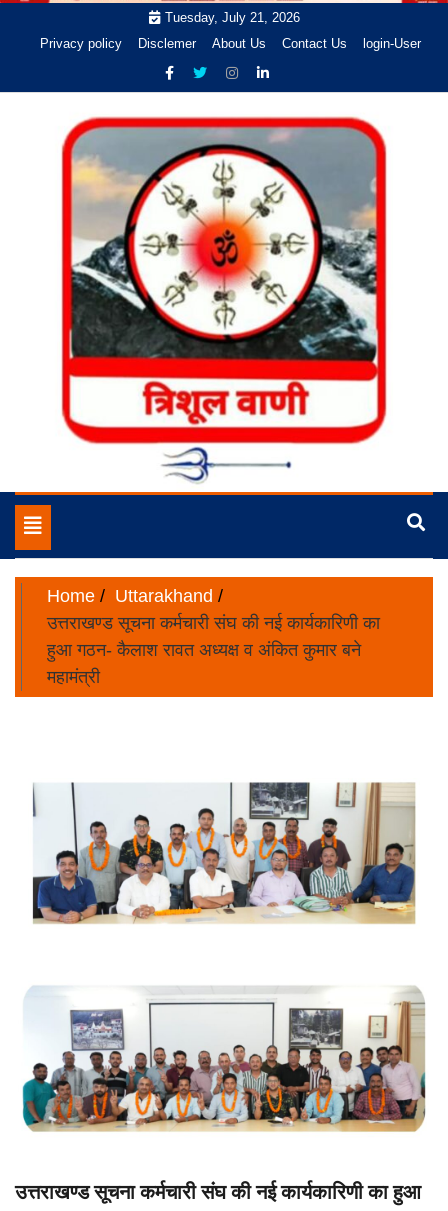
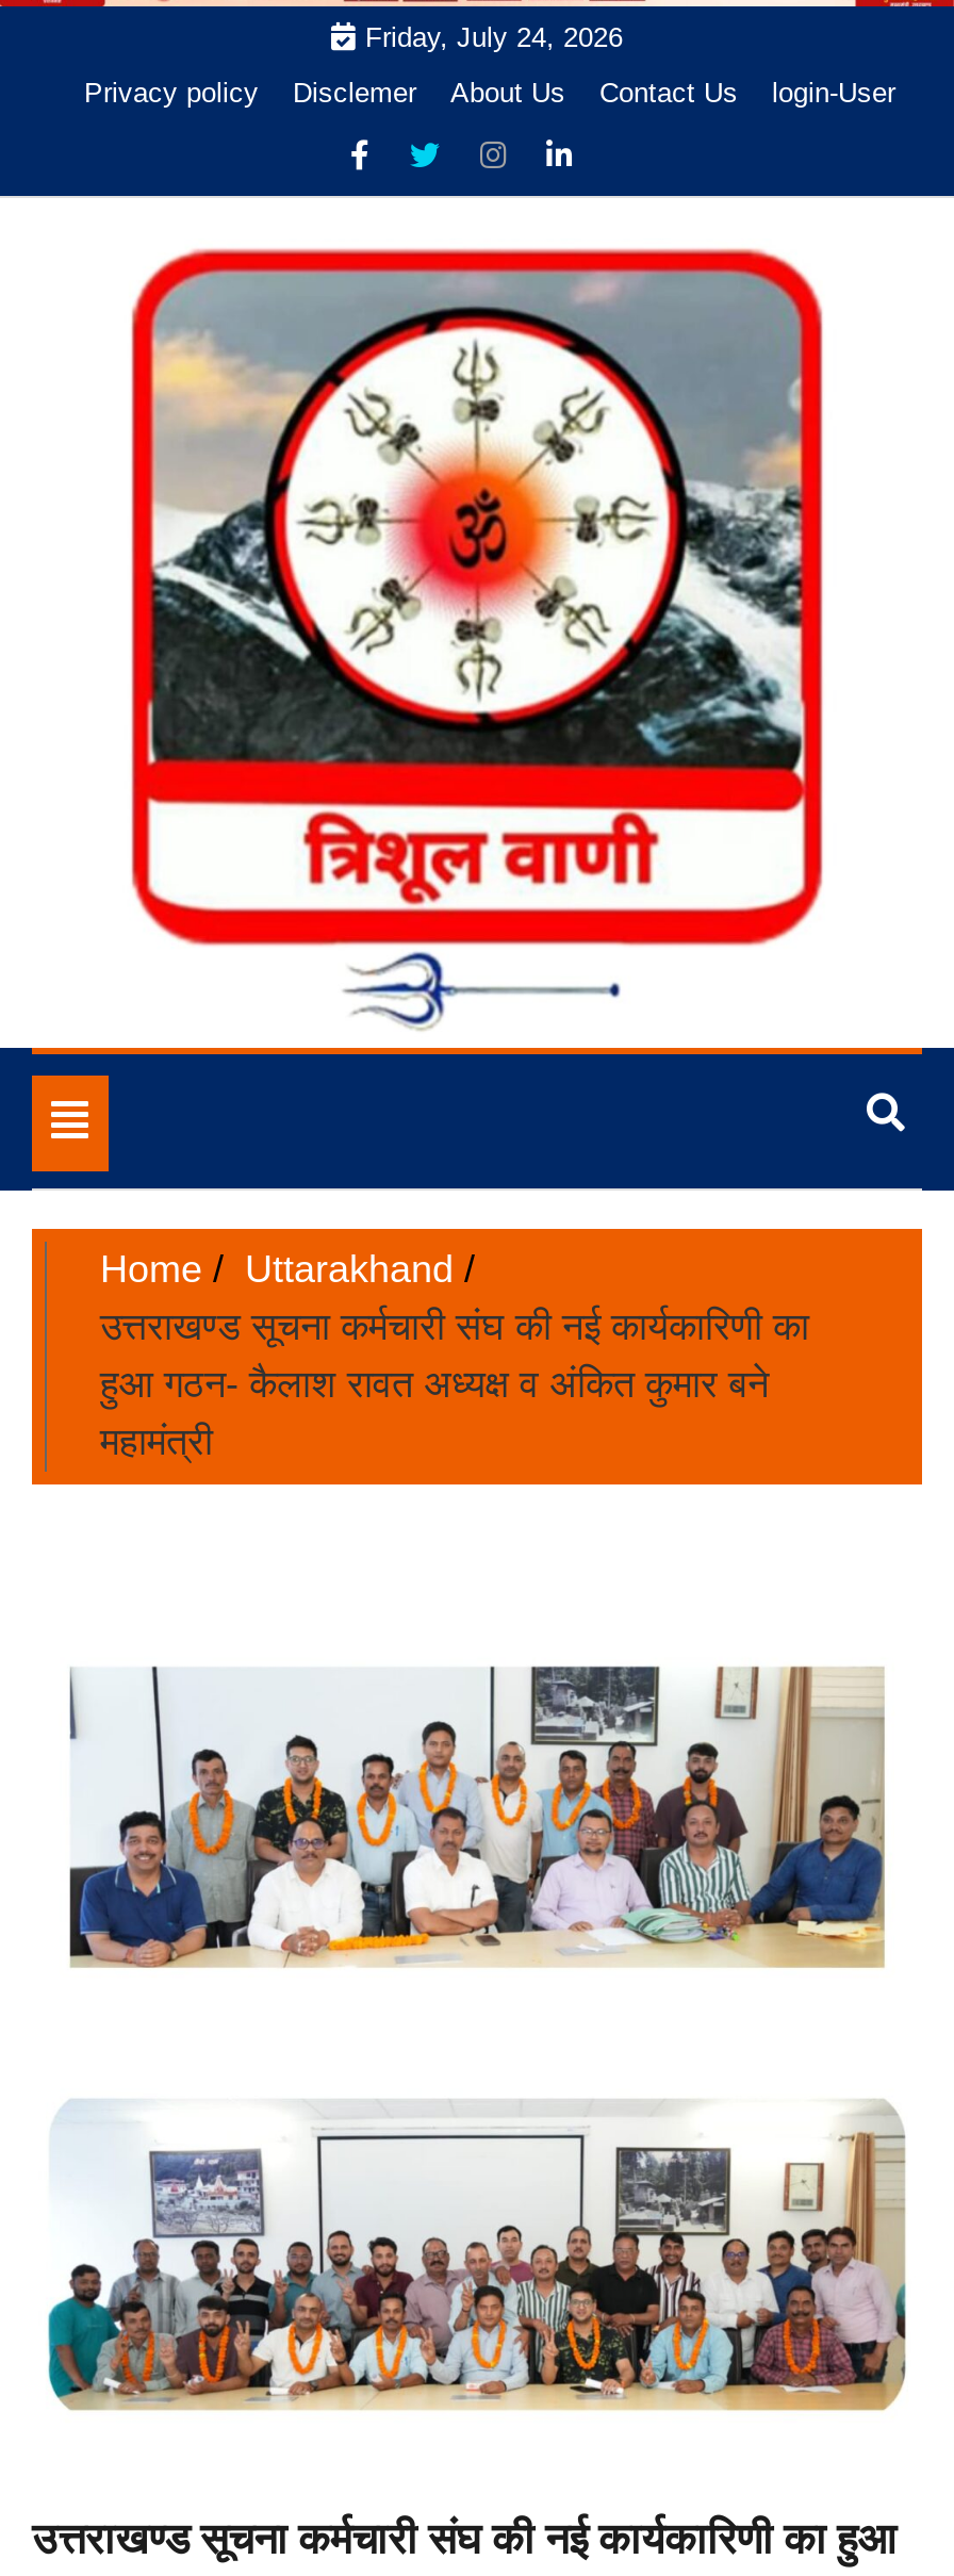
[164,10,299,25] Tuesday, July 21, 2026 -> [365,22,623,53] Friday, July 24, 2026

